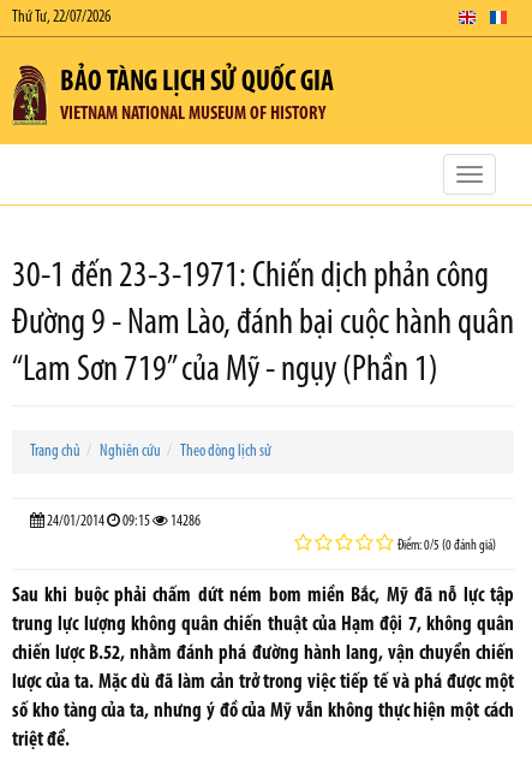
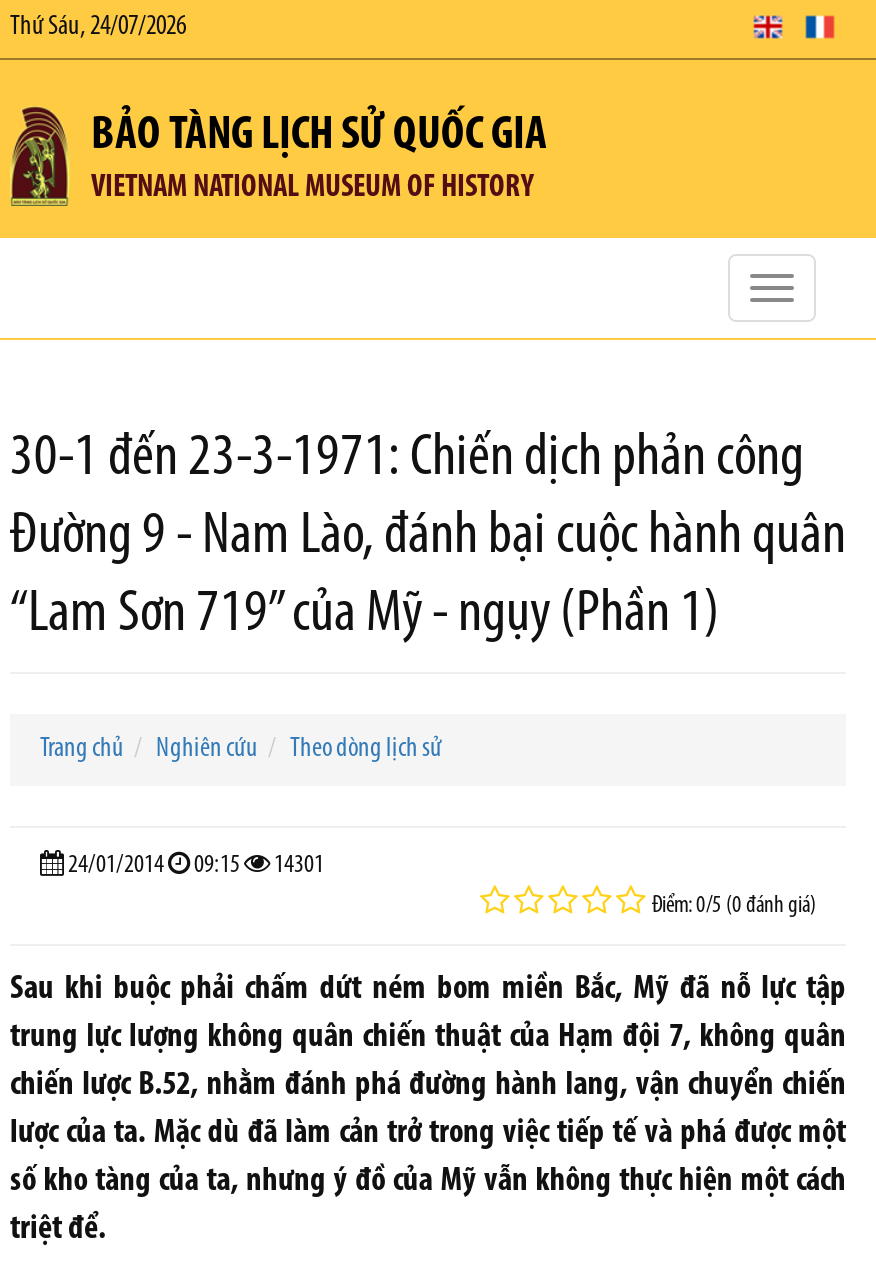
[12,8,110,26] Thứ Tư, 22/07/2026 -> [10,12,186,42] Thứ Sáu, 24/07/2026
[44,513,201,529] 24/01/2014 09:15 14286 -> [64,852,324,878] 24/01/2014 09:15 14301

